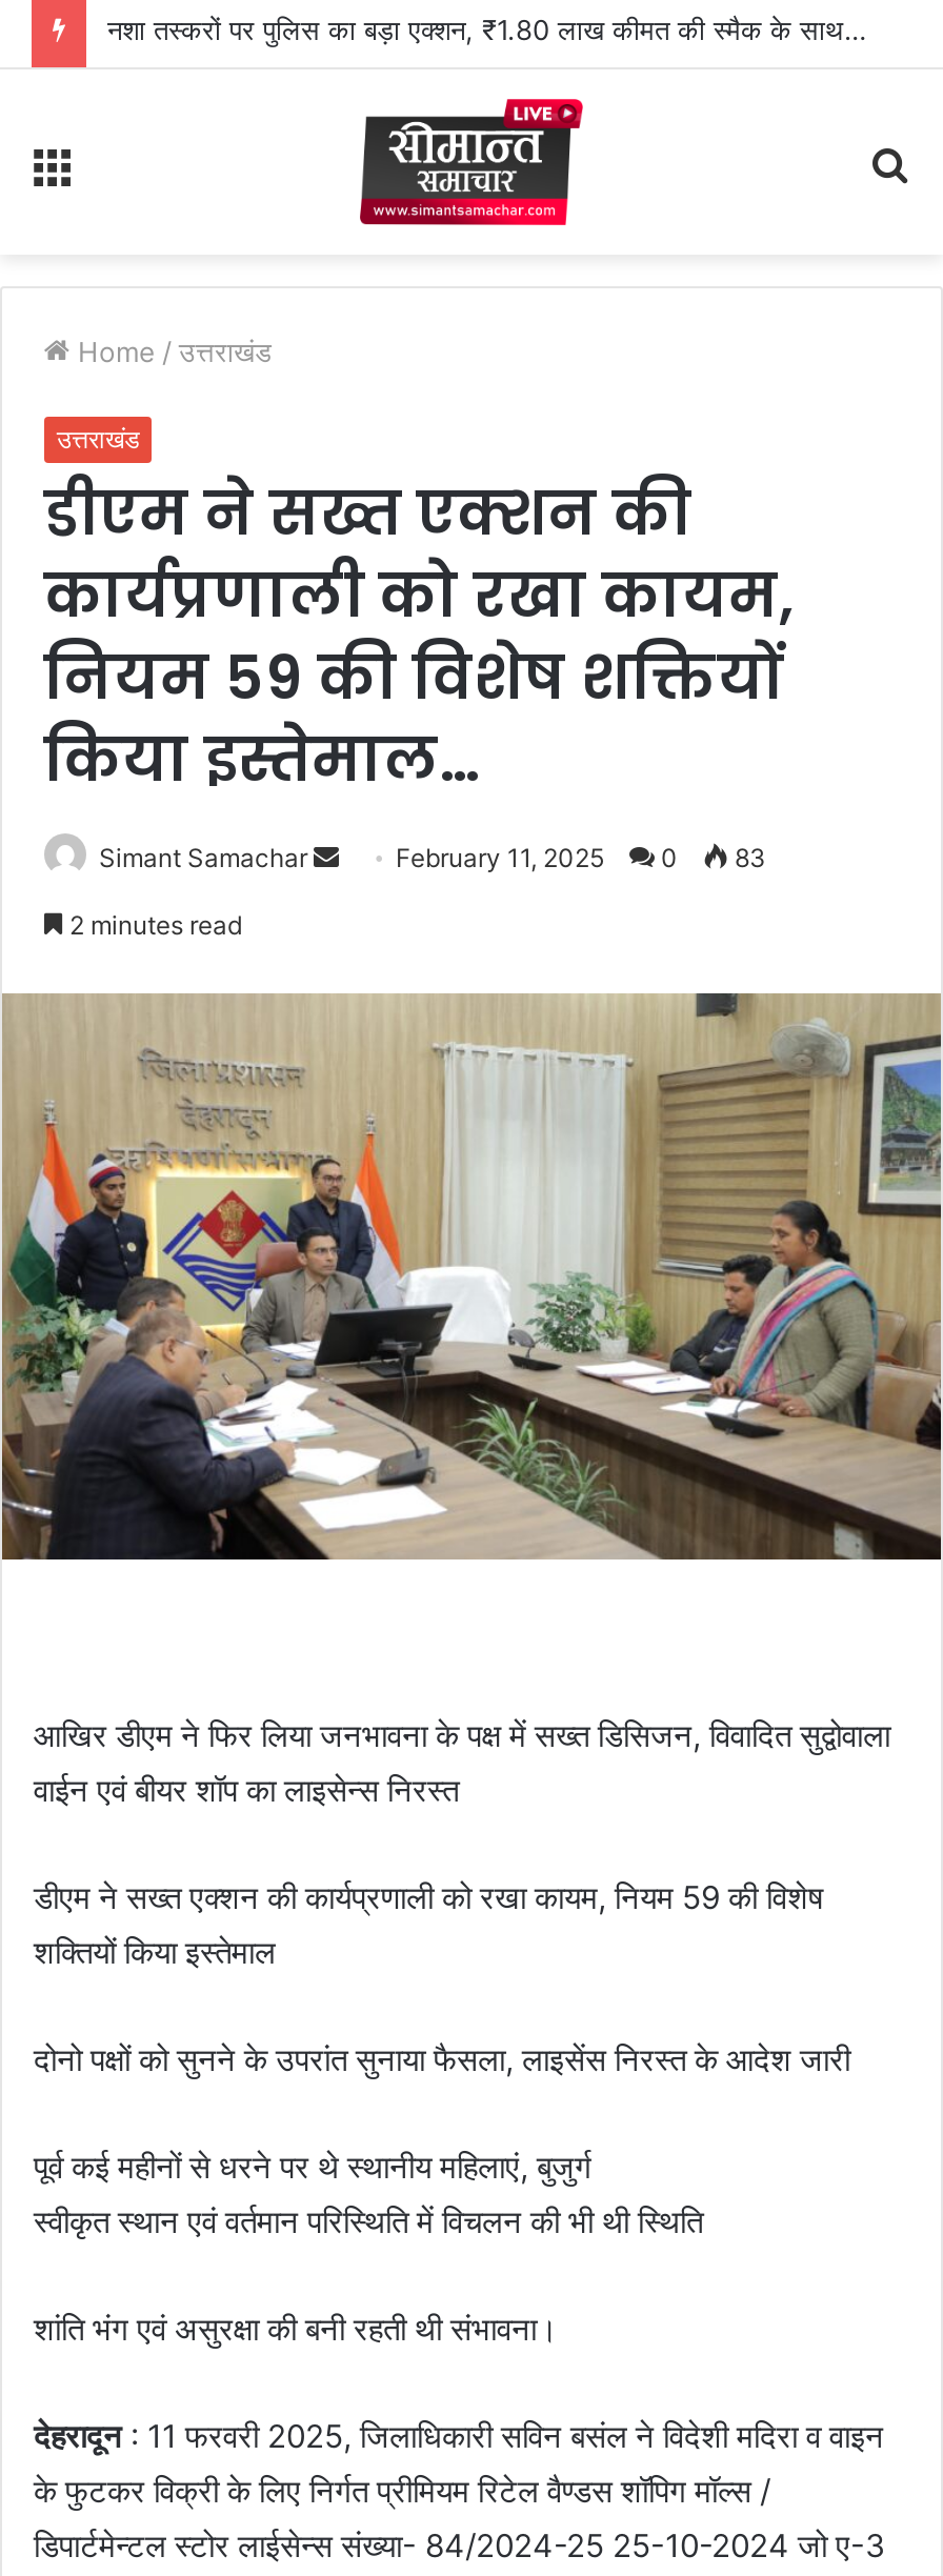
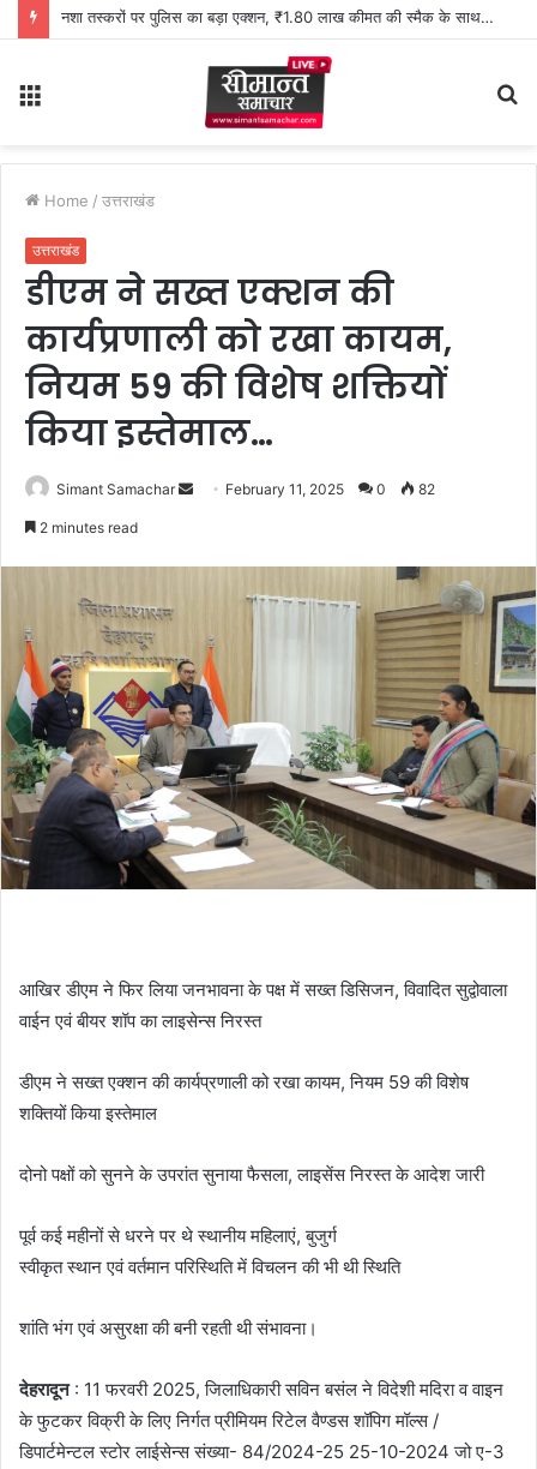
[728,842,766,873] 83 -> [415,480,435,498] 82

